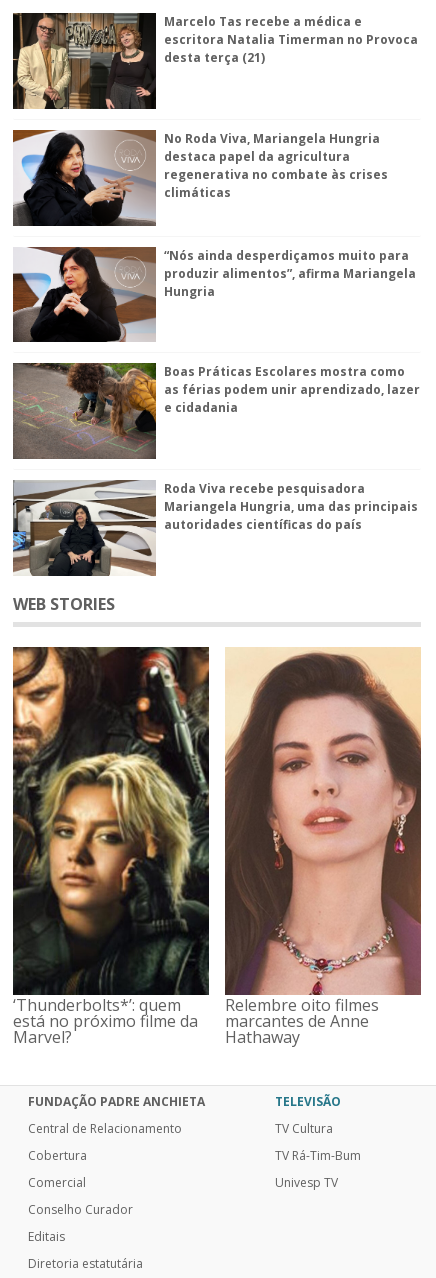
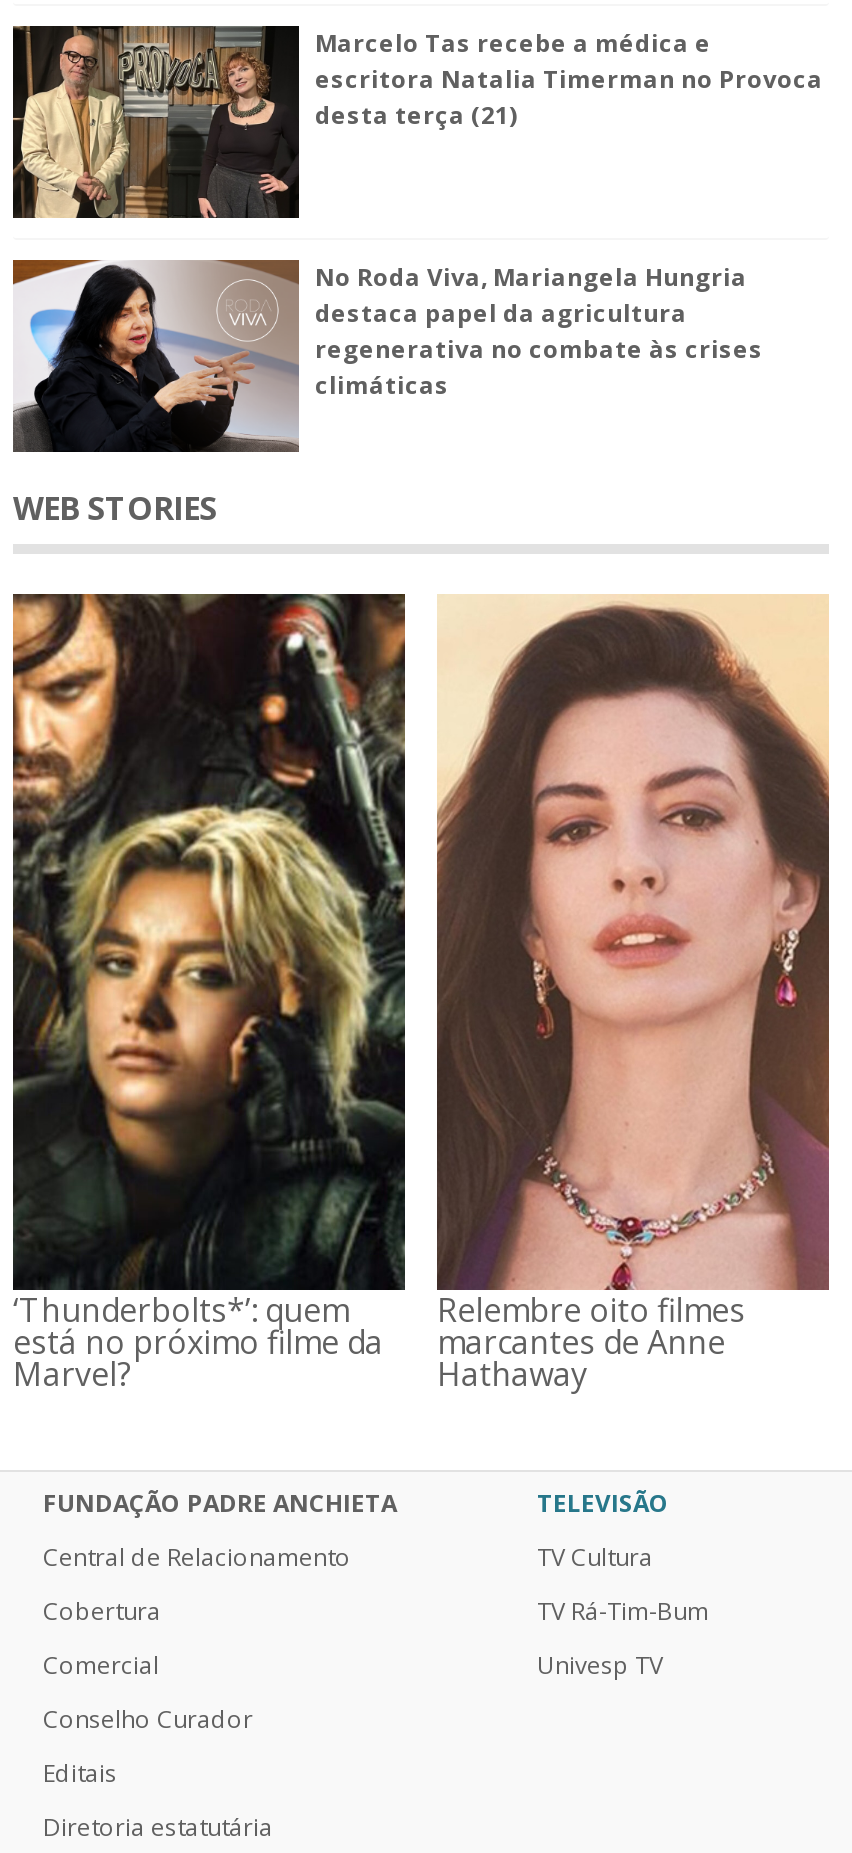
[12,246,416,343] [image] | “Nós ainda desperdiçamos muito para | produzir alimentos”, afirma Mariangela | Hungria -> none
[13,362,420,460] [image] | Boas Práticas Escolares mostra como | as férias podem unir aprendizado, lazer | e cidadania -> none
[12,480,418,576] [image] | Roda Viva recebe pesquisadora | Mariangela Hungria, uma das principais | autoridades científicas do país -> none

